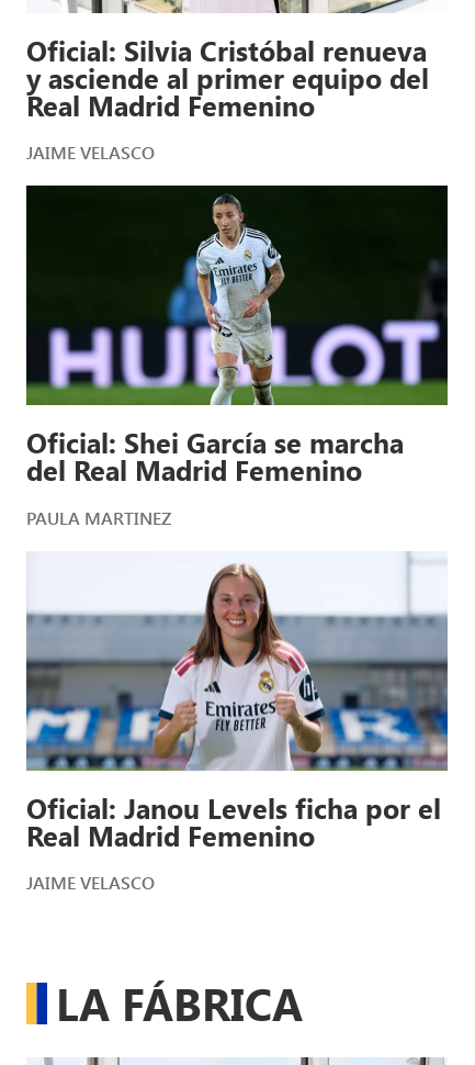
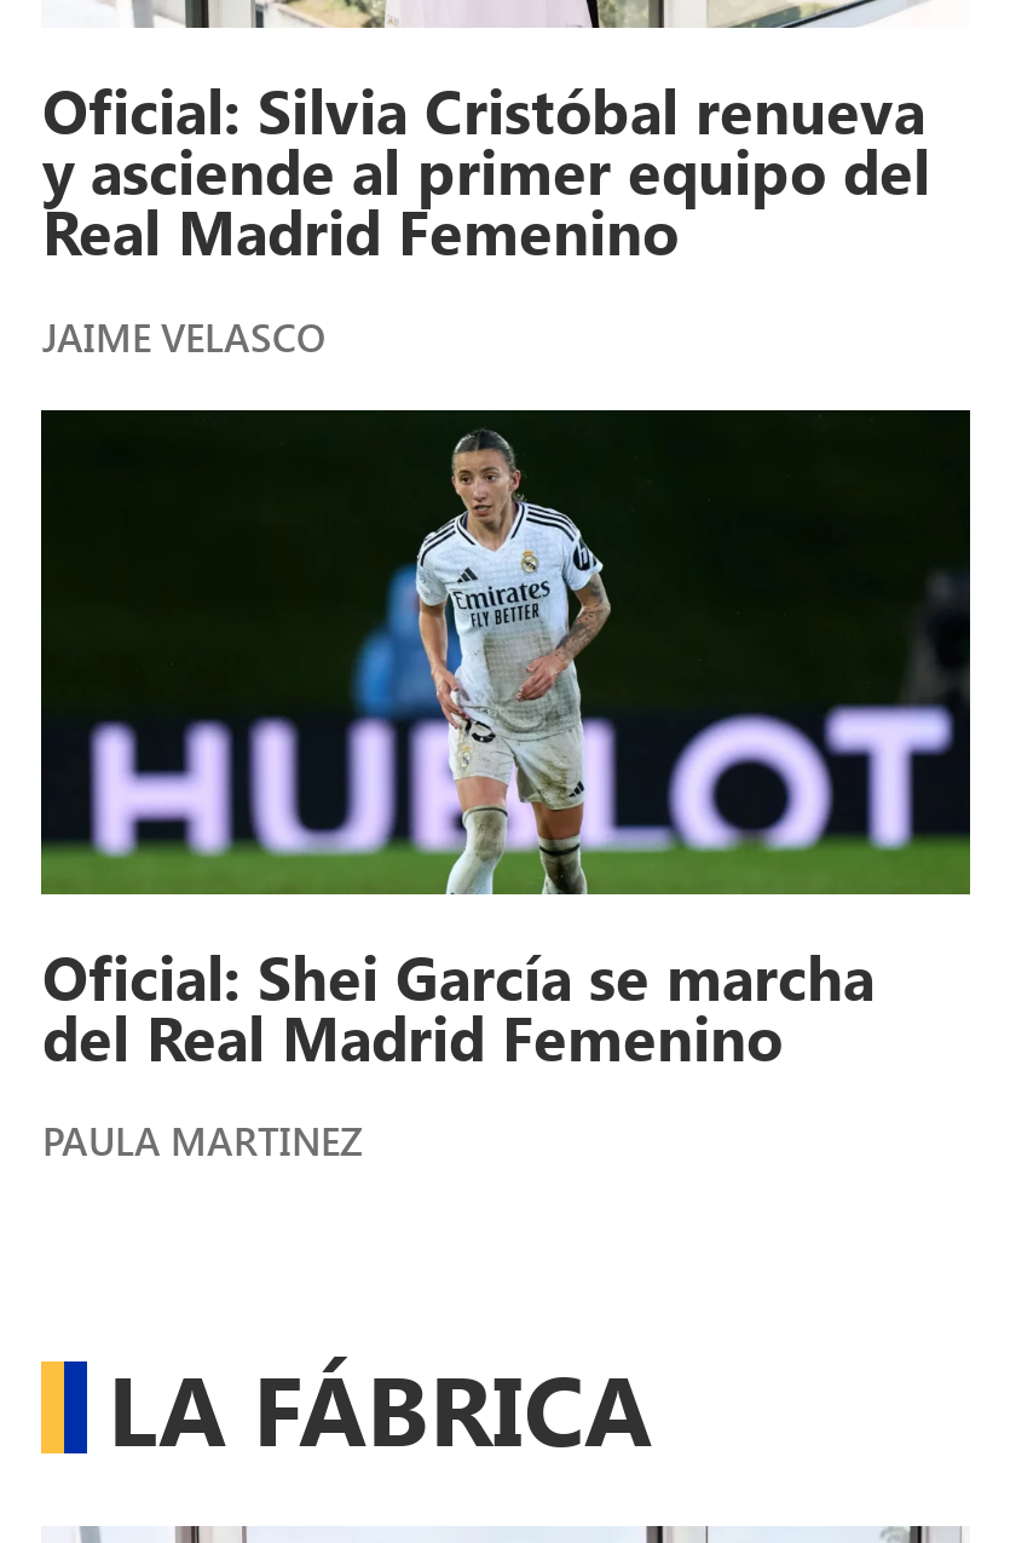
[25,551,449,894] [image] | Oficial: Janou Levels ficha por el | Real Madrid Femenino | JAIME VELASCO -> none

